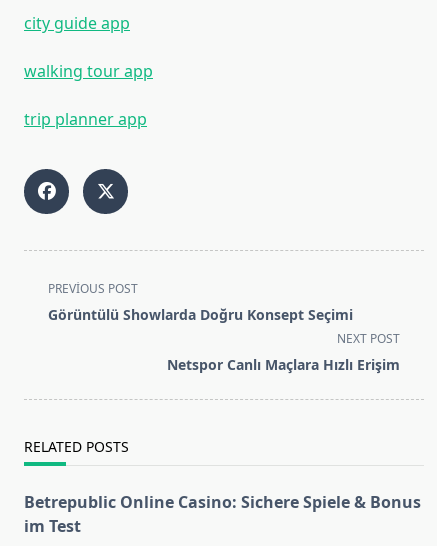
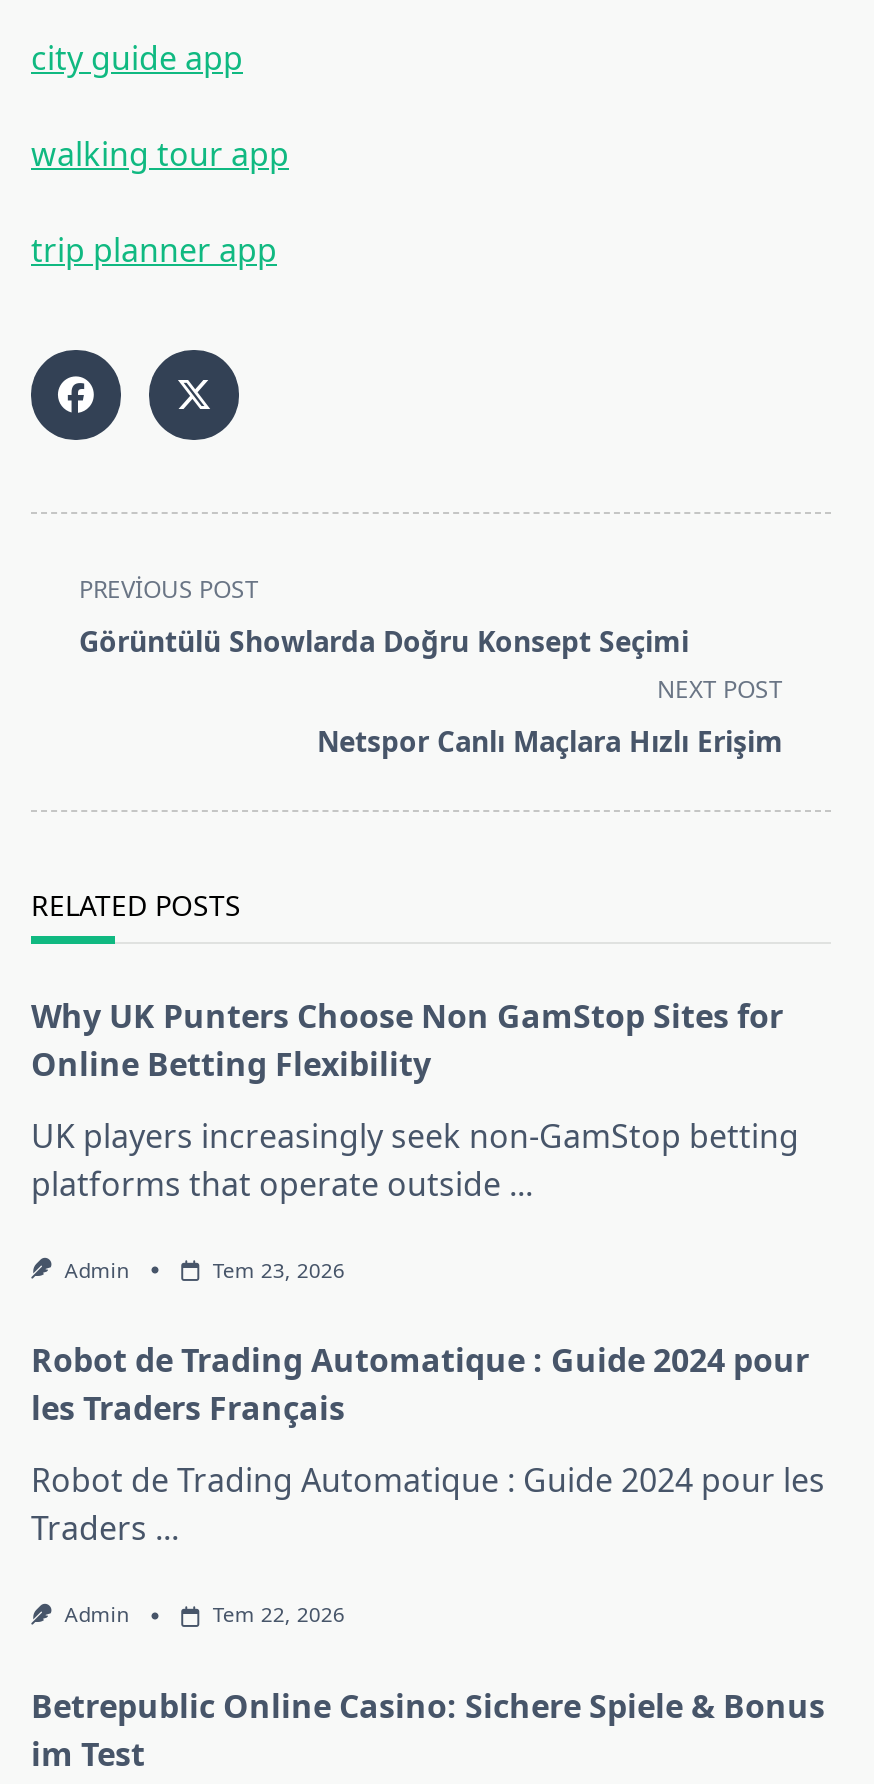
none -> [31,994,825,1629] Why UK Punters Choose Non GamStop Sites for | Online Betting Flexibility | UK players increasingly seek non-GamStop betting | platforms that operate outside ... | Admin | Tem 23, 2026 | Robot de Trading Automatique : Guide 2024 pour | les Traders Français | Robot de Trading Automatique : Guide 2024 pour les | Traders ... | Admin | Tem 22, 2026

